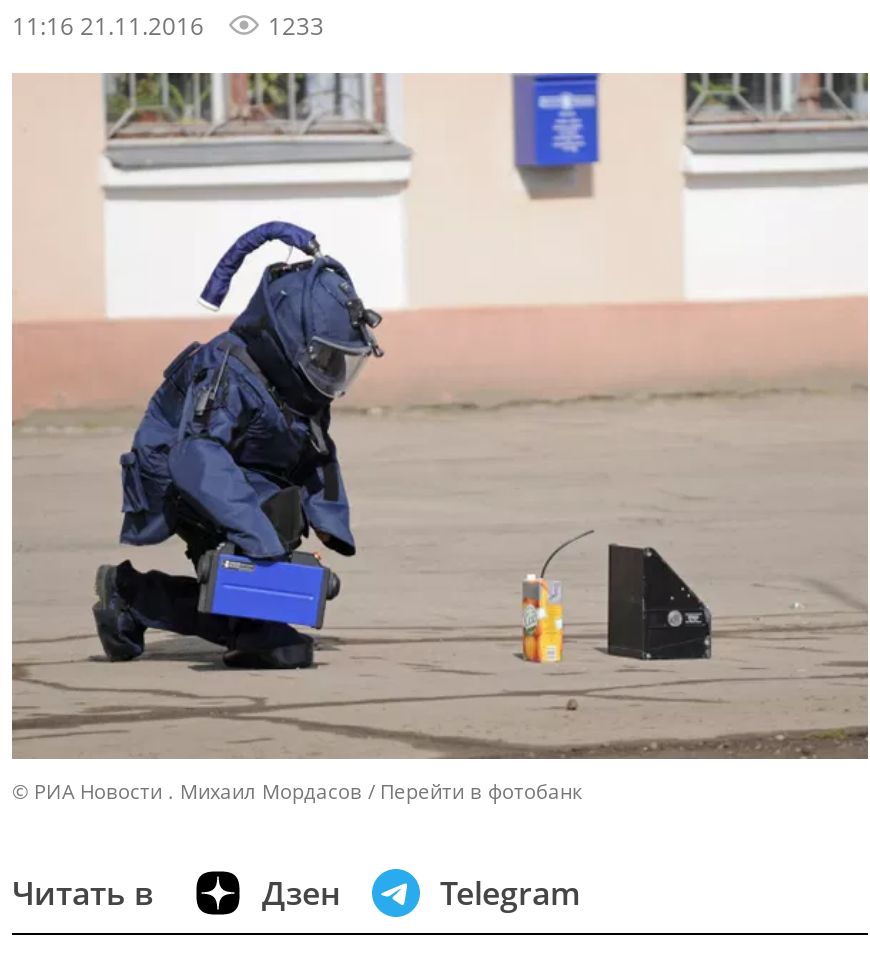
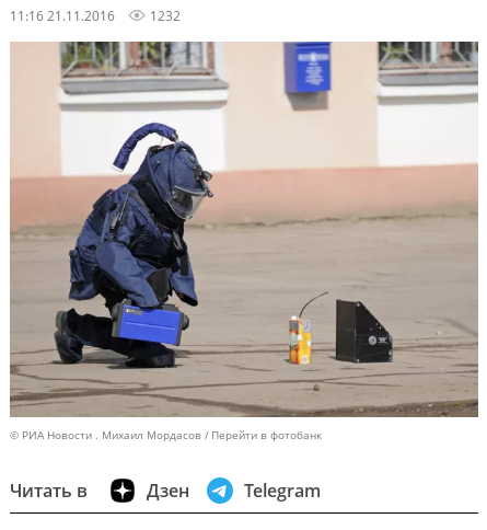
[12,9,324,41] 11:16 21.11.2016 1233 -> [10,7,181,24] 11:16 21.11.2016 1232

